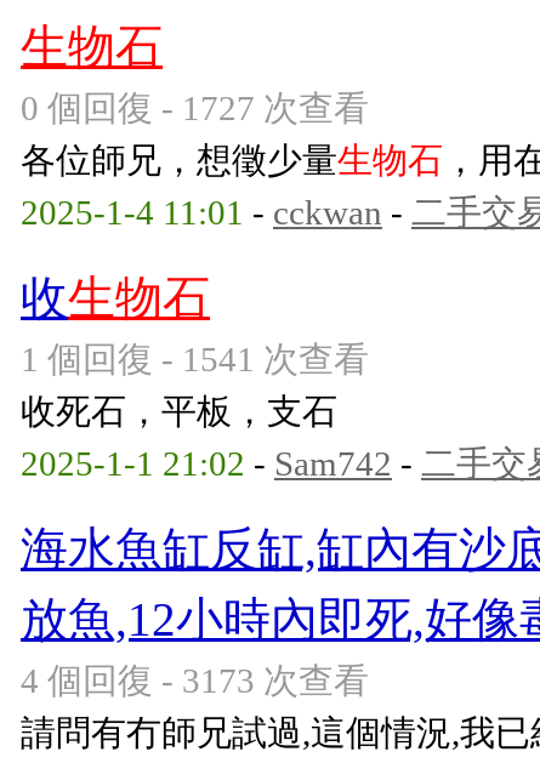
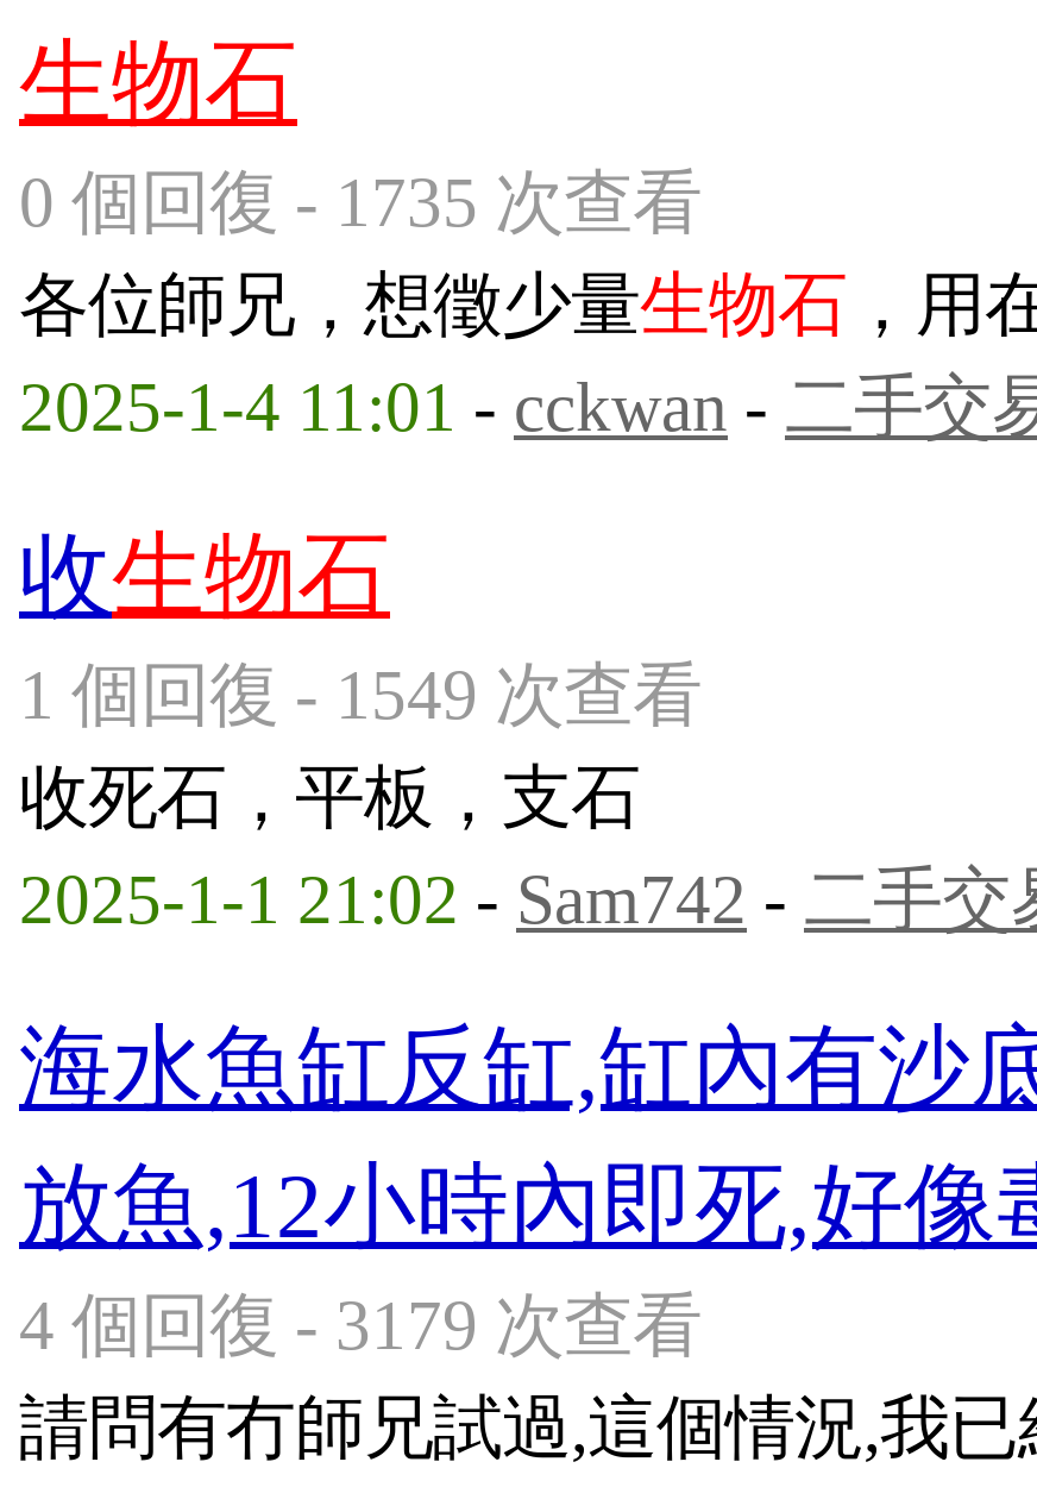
[21,89,369,127] 0 個回復 - 1727 次查看 -> [19,164,702,240] 0 個回復 - 1735 次查看
[21,340,369,378] 1 個回復 - 1541 次查看 -> [19,657,702,733] 1 個回復 - 1549 次查看
[21,661,369,700] 4 個回復 - 3173 次查看 -> [19,1287,702,1363] 4 個回復 - 3179 次查看

